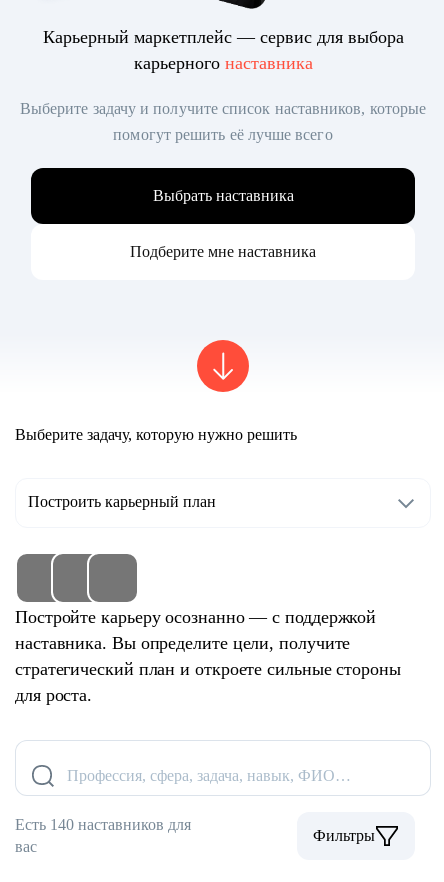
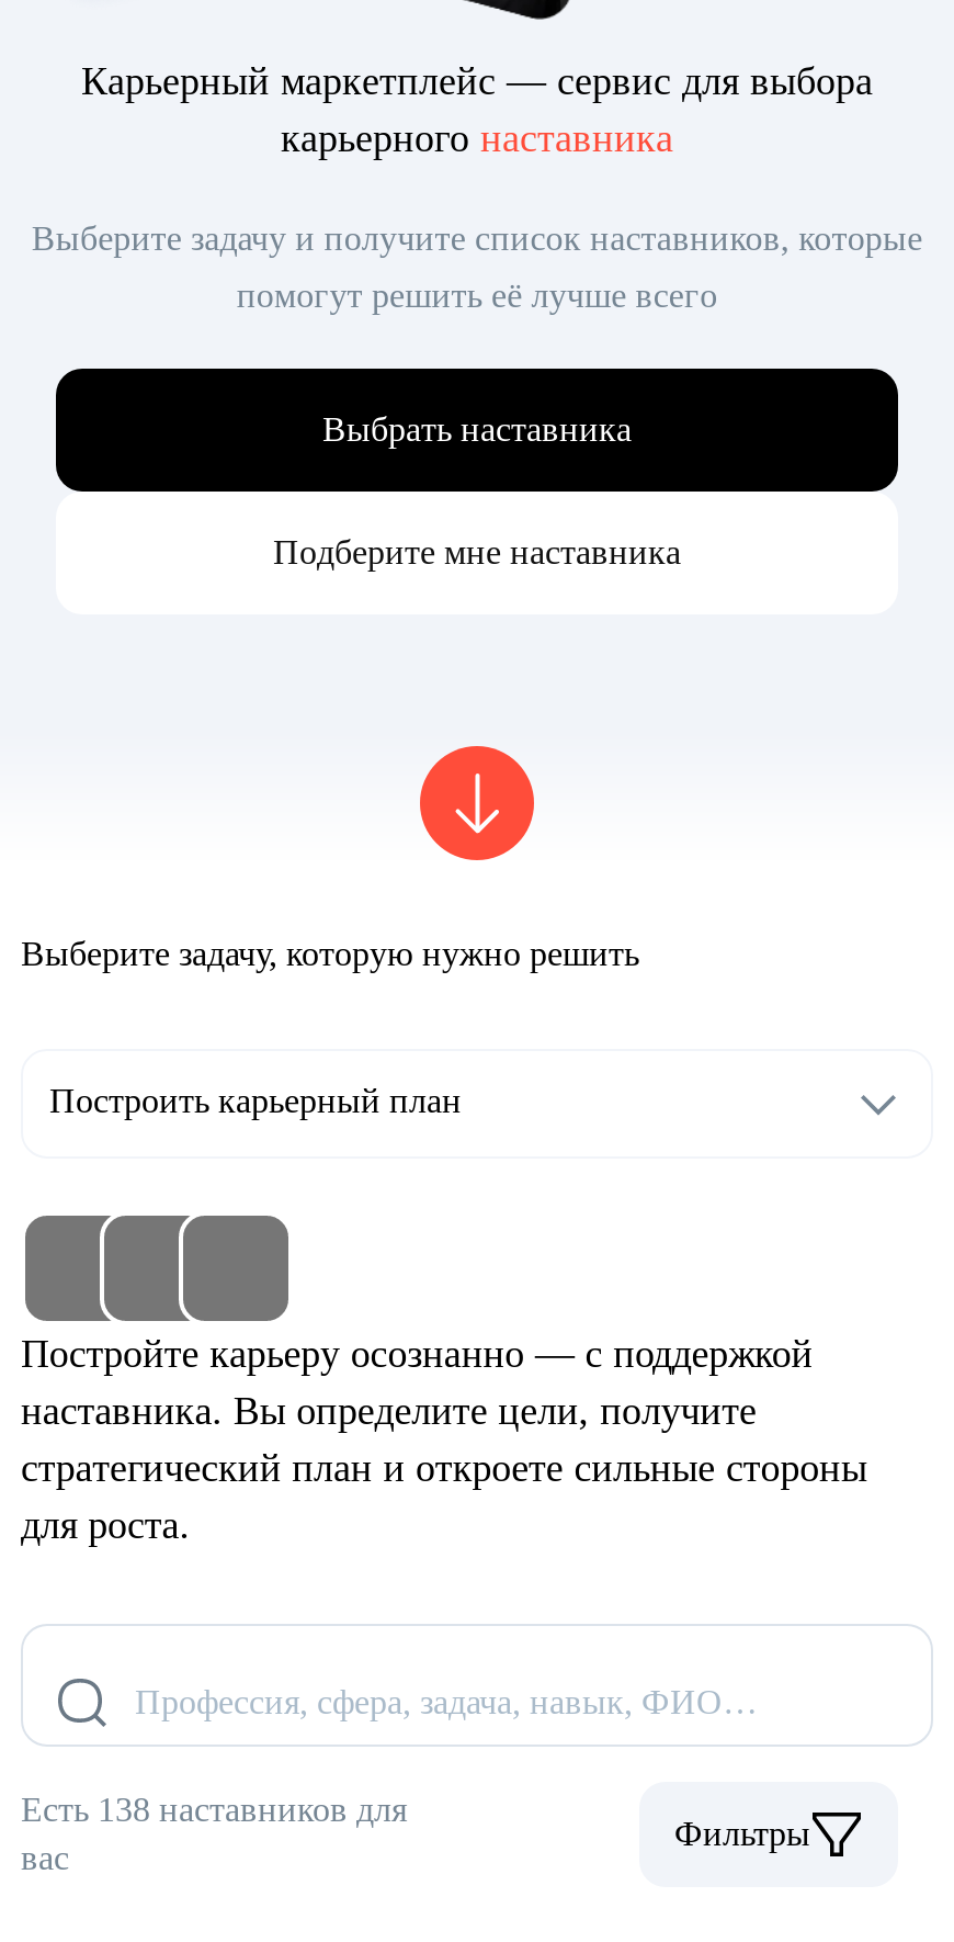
[15,816,191,833] Есть 140 наставников для -> [21,1791,407,1828] Есть 138 наставников для

